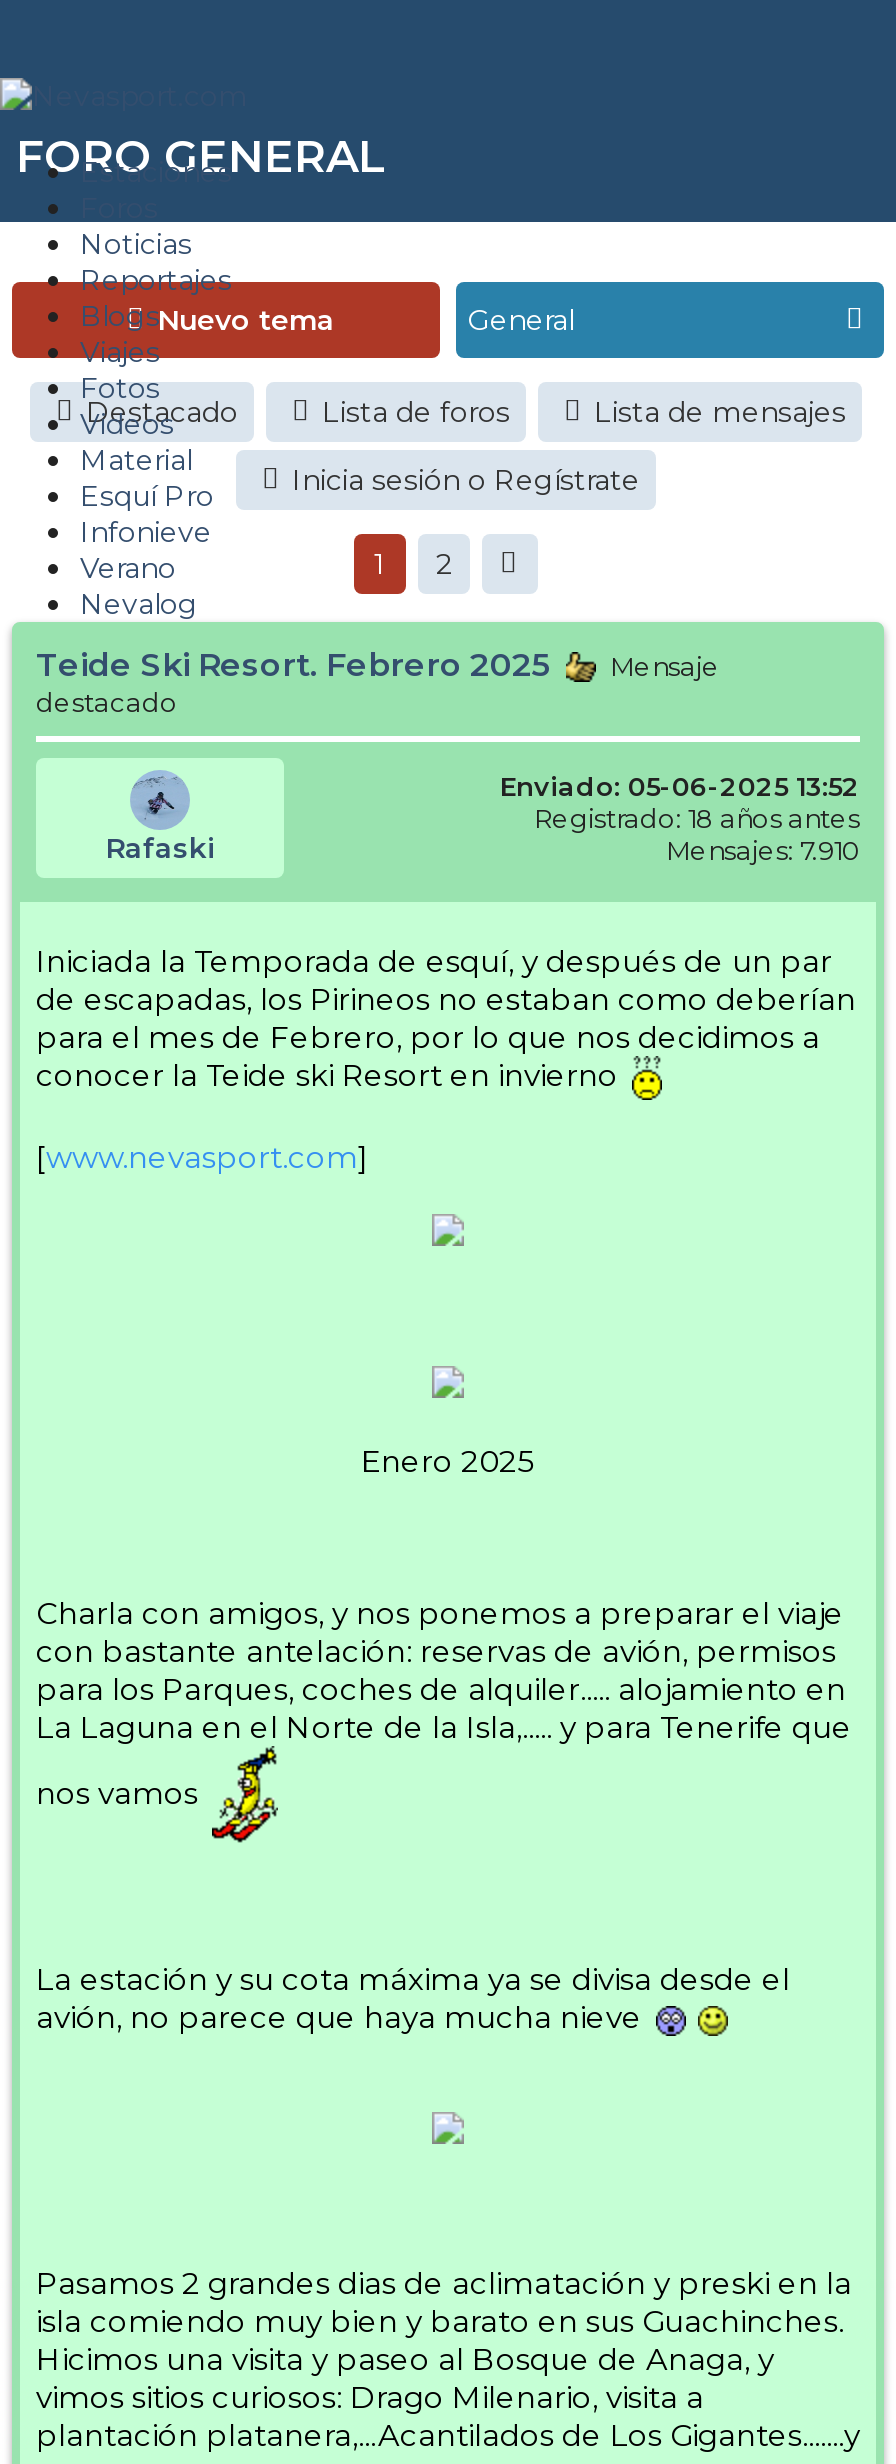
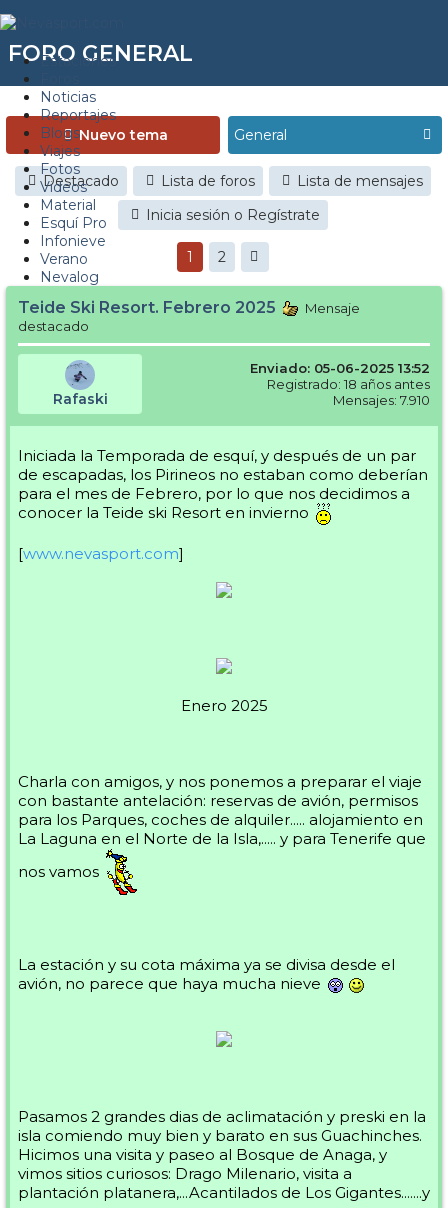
[210,1752,280,1842] [image] -> [105,851,138,896] [image]

